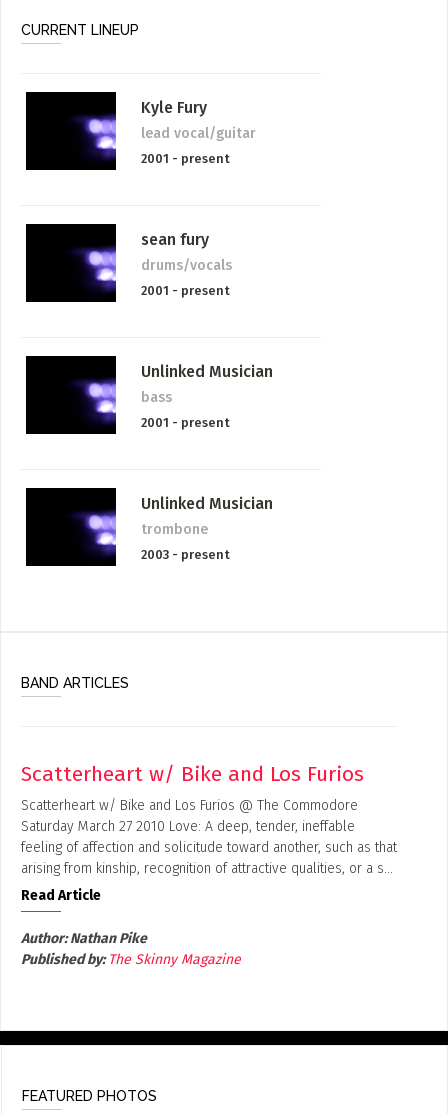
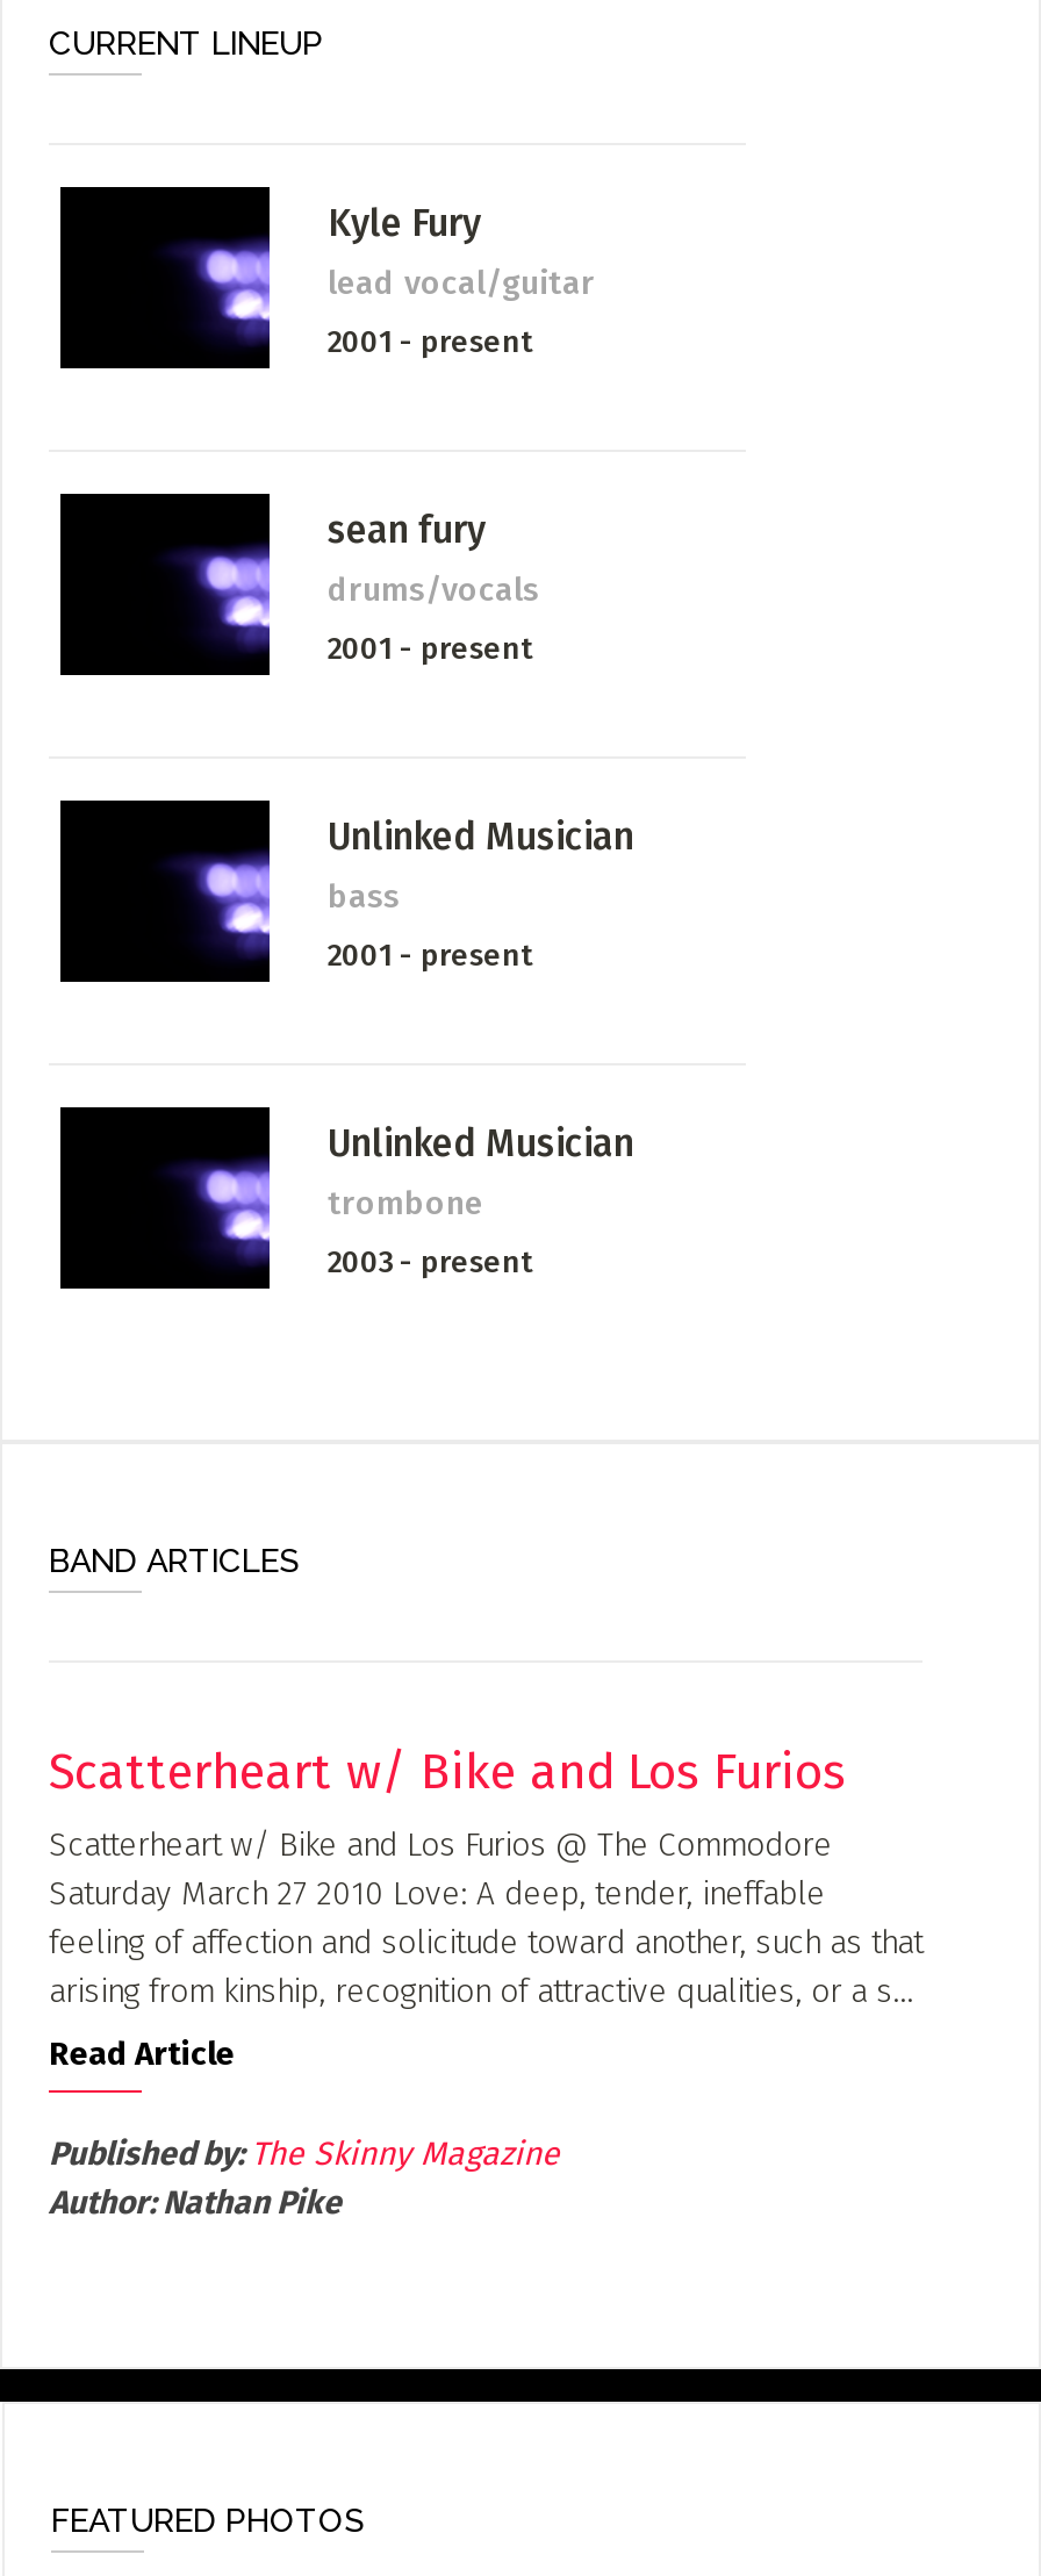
moved [21,930,147,947] -> [49,2183,342,2223]: Author:Nathan Pike
moved [21,951,241,968] -> [49,2135,560,2174]: Published by: The Skinny Magazine

